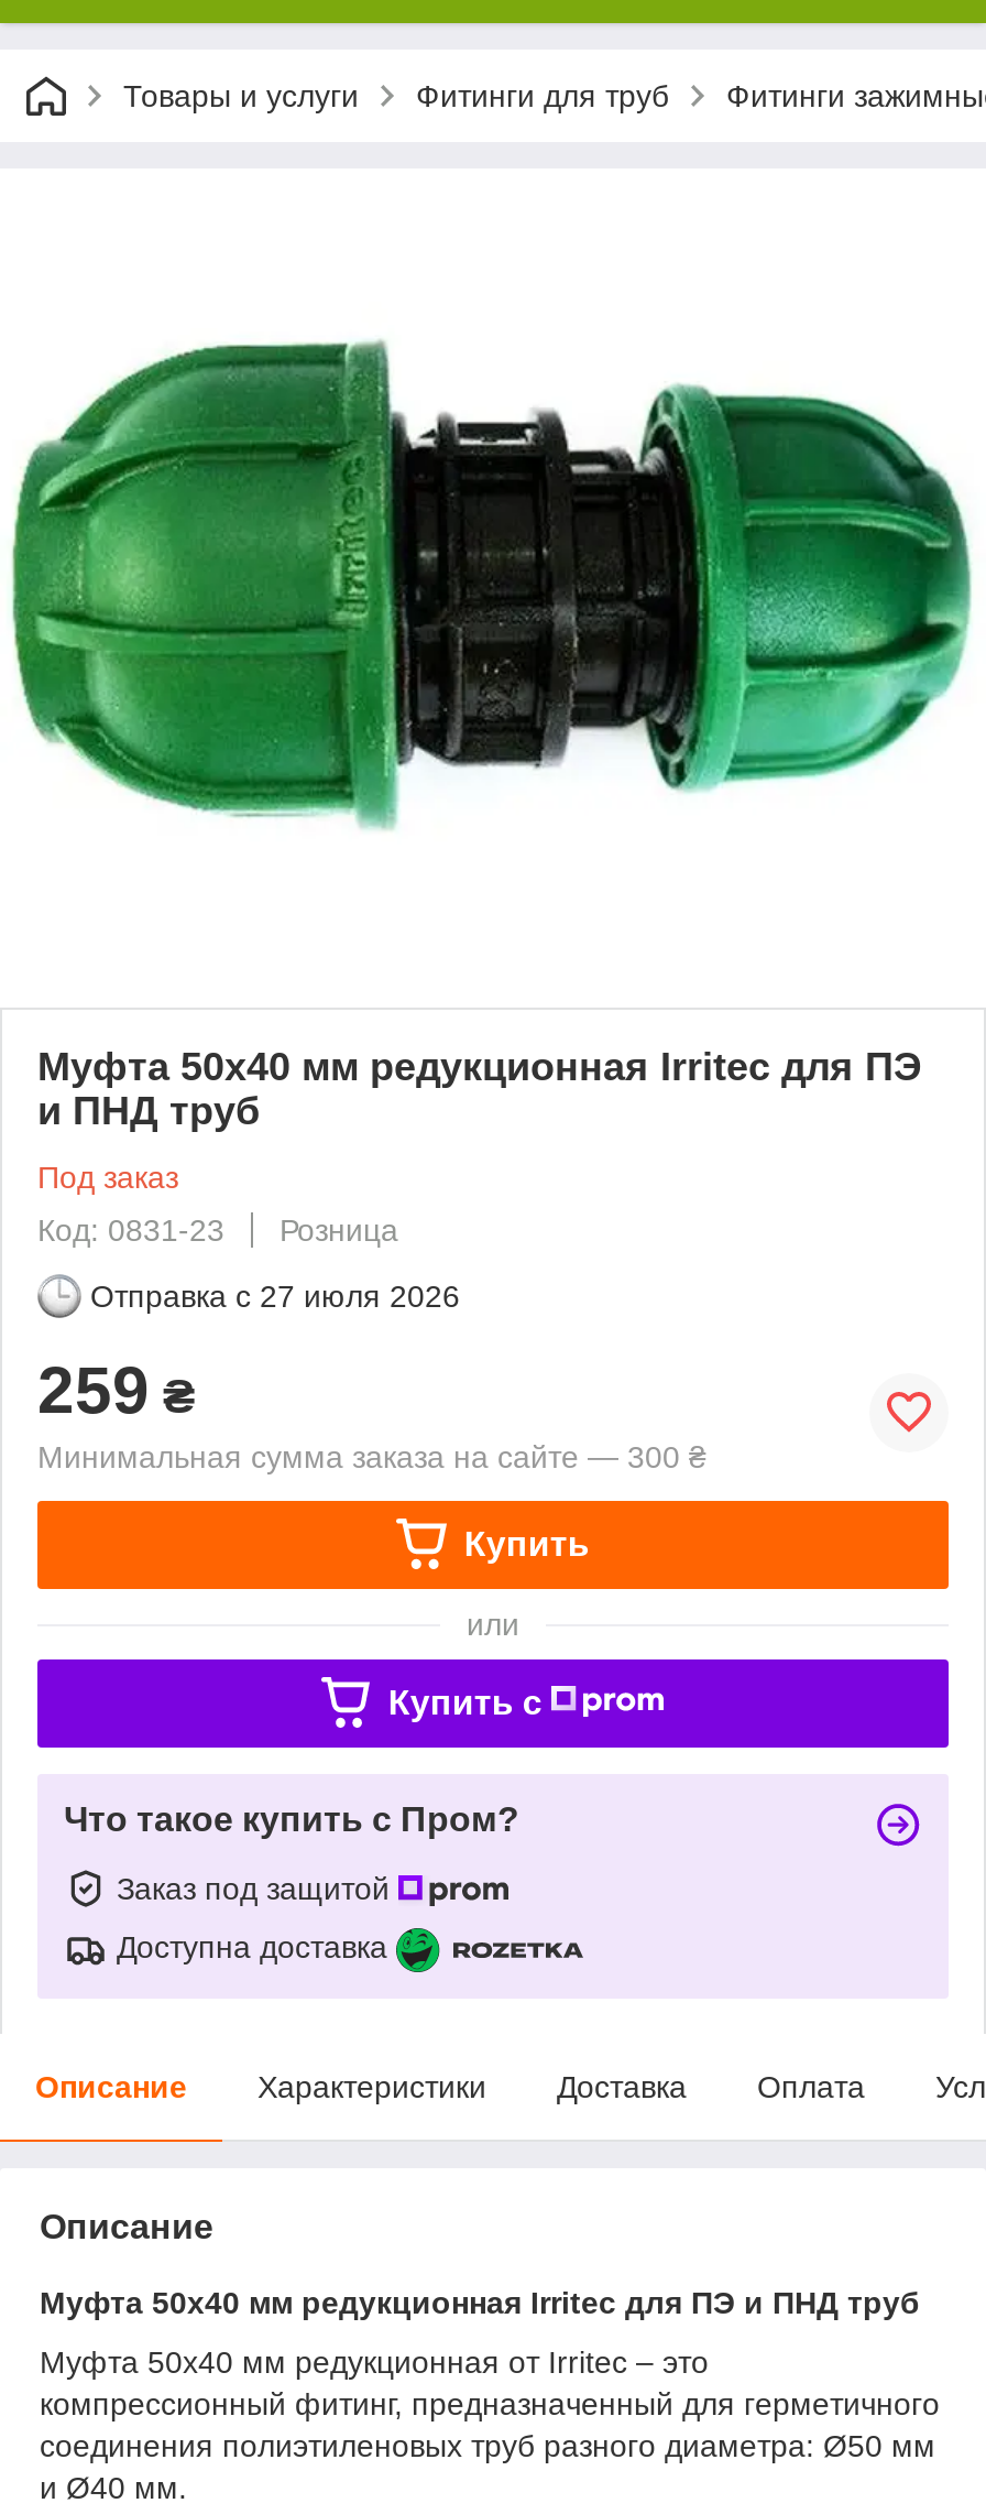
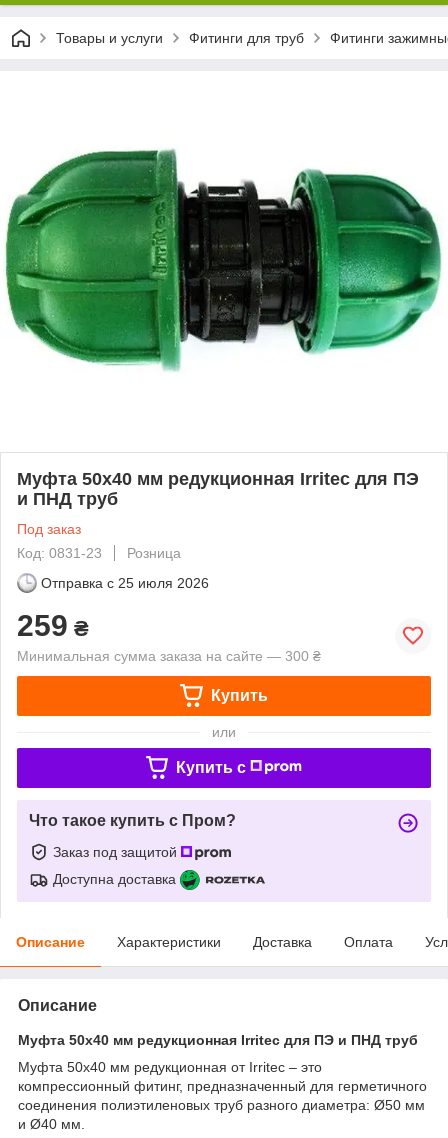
[90,1278,460,1313] Отправка с 27 июля 2026 -> [41,575,209,591] Отправка с 25 июля 2026

